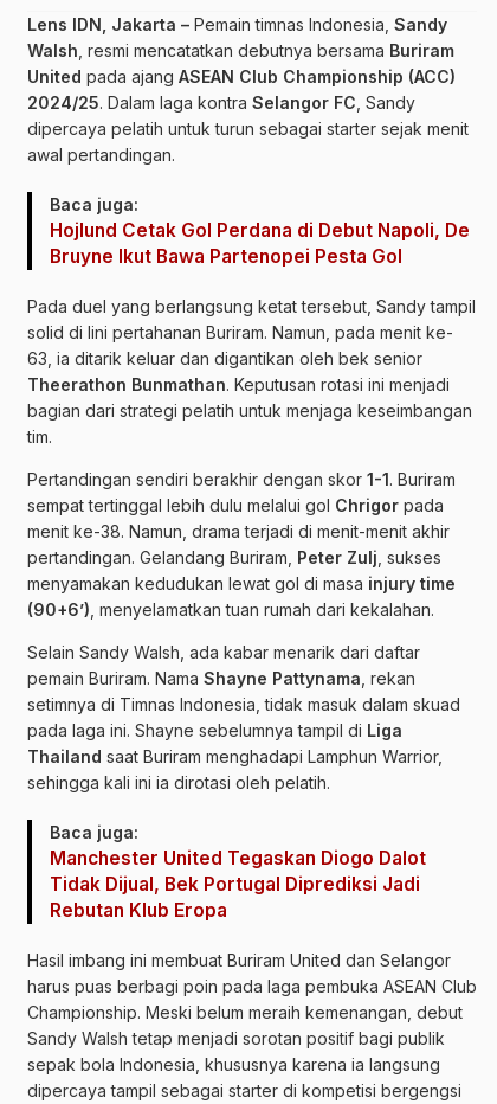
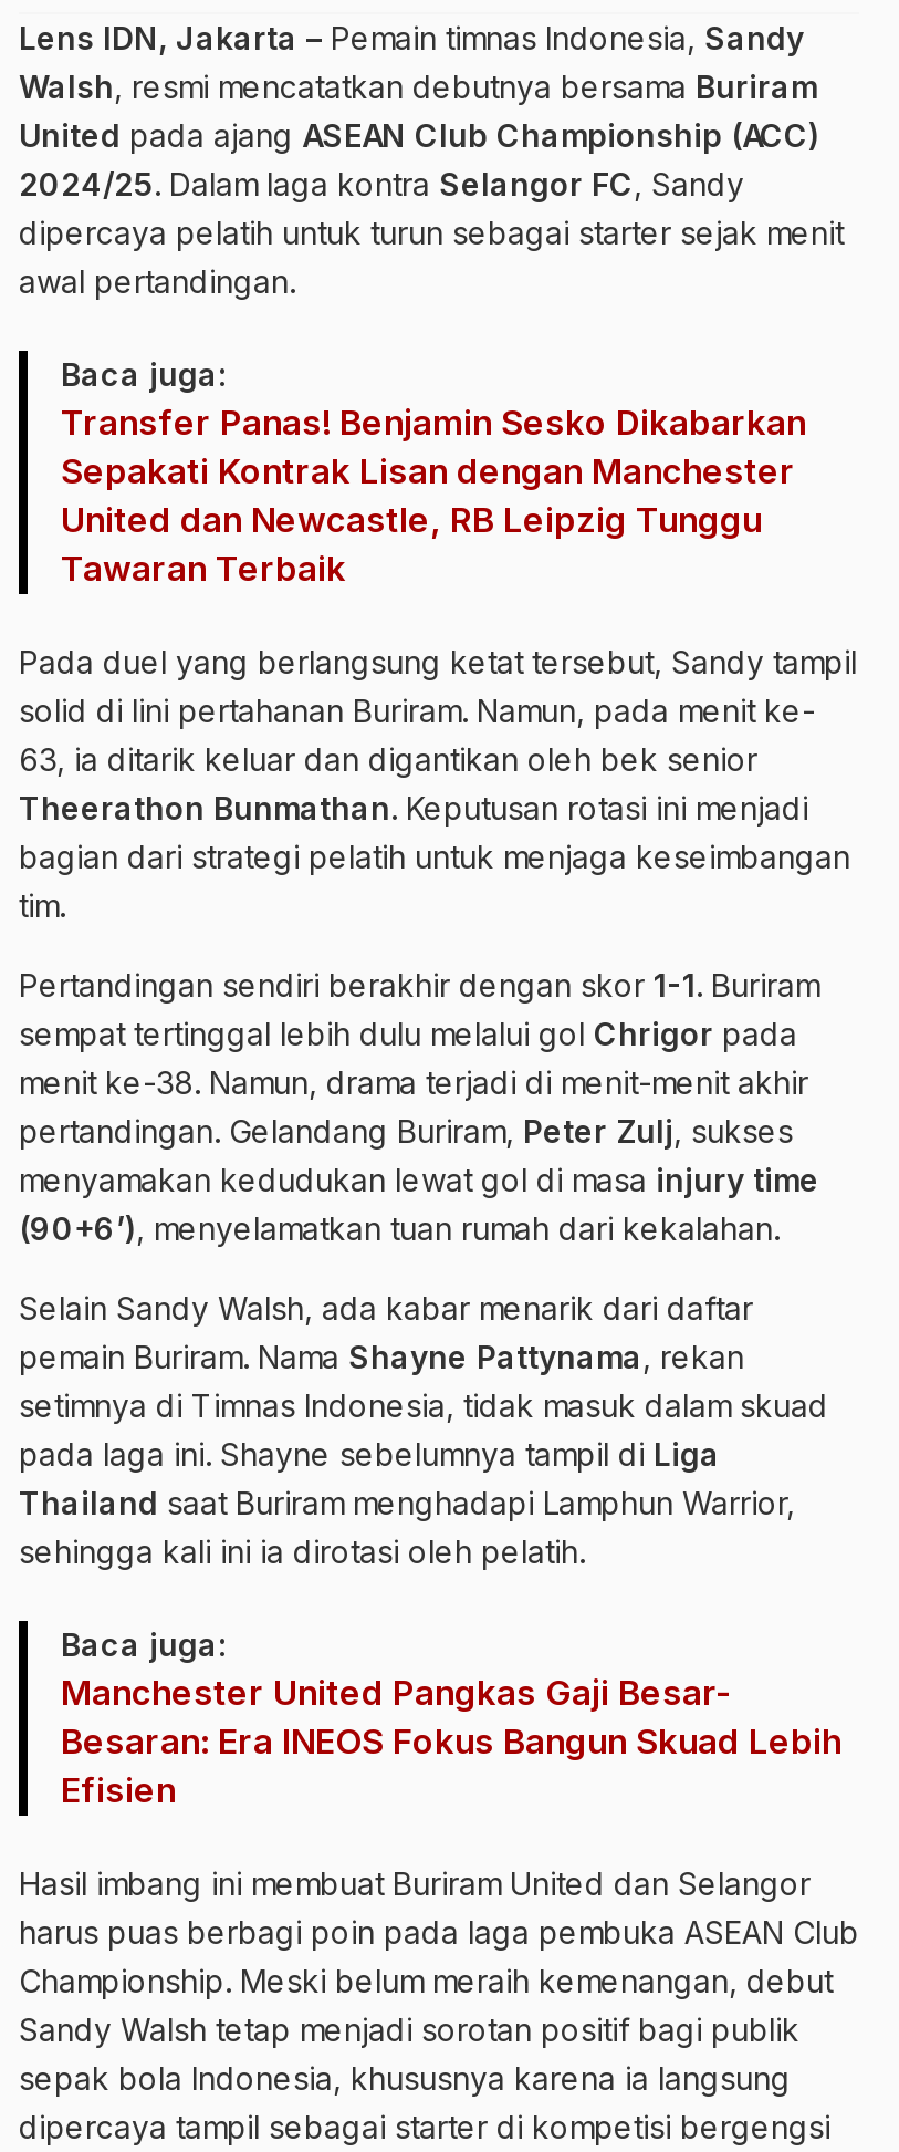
[50,219,470,267] Hojlund Cetak Gol Perdana di Debut Napoli, De | Bruyne Ikut Bawa Partenopei Pesta Gol -> [61,401,806,589] Transfer Panas! Benjamin Sesko Dikabarkan | Sepakati Kontrak Lisan dengan Manchester | United dan Newcastle, RB Leipzig Tunggu | Tawaran Terbaik
[50,847,426,921] Manchester United Tegaskan Diogo Dalot | Tidak Dijual, Bek Portugal Diprediksi Jadi | Rebutan Klub Eropa -> [61,1671,841,1811] Manchester United Pangkas Gaji Besar- | Besaran: Era INEOS Fokus Bangun Skuad Lebih | Efisien

